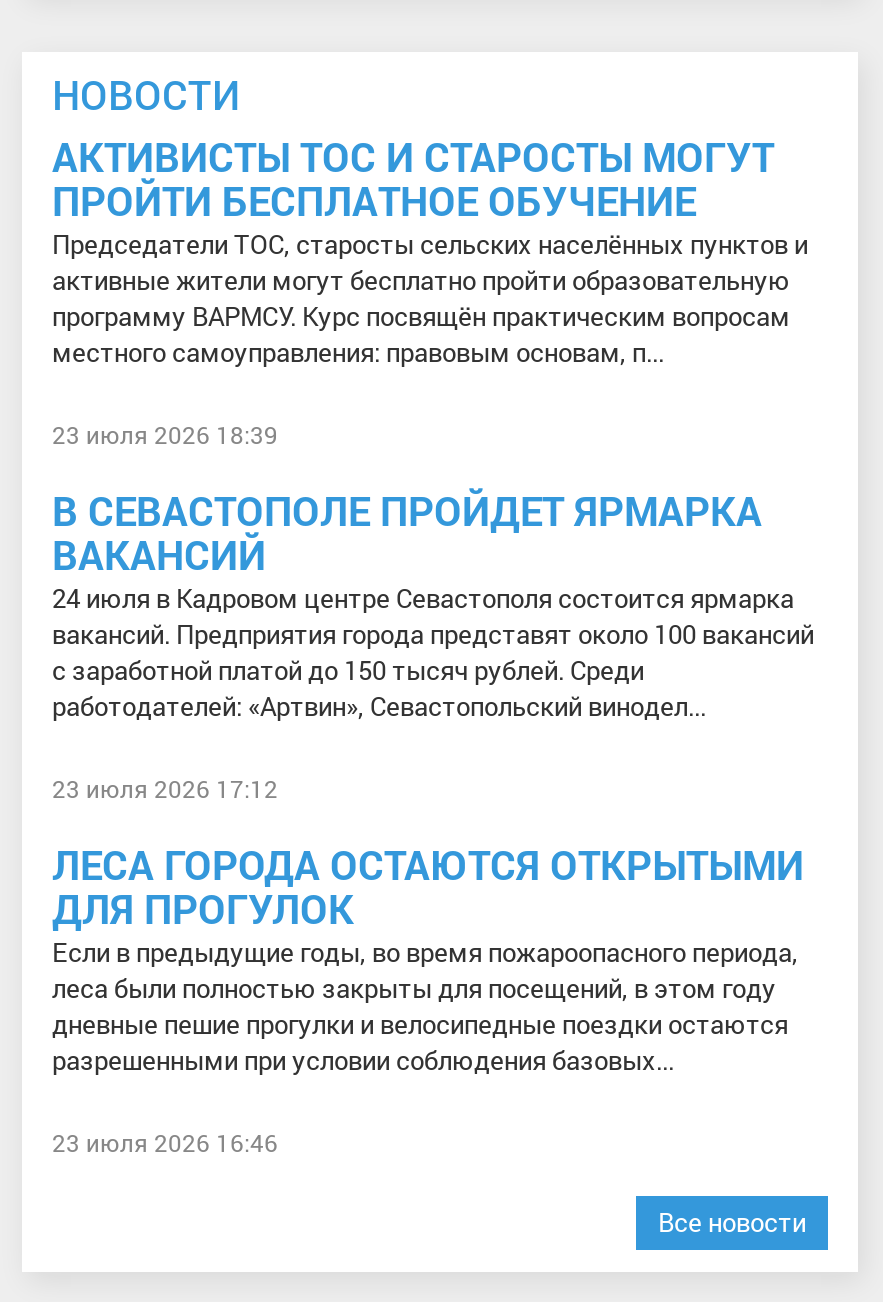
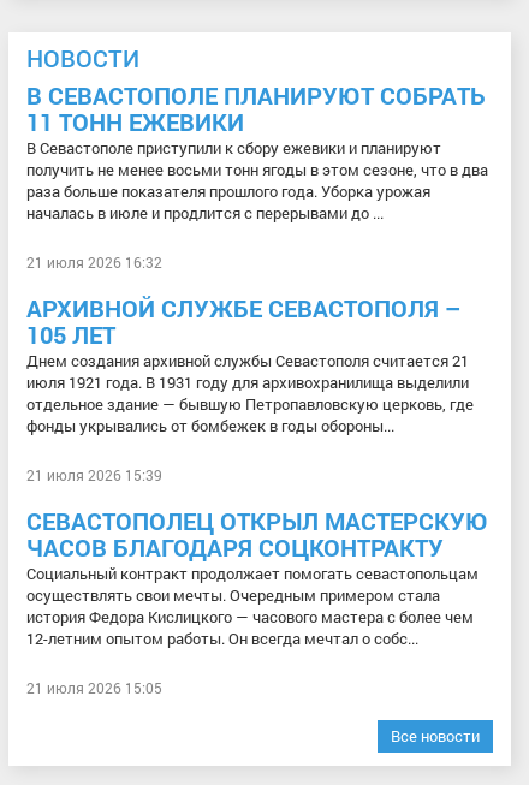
[52,131,808,371] АКТИВИСТЫ ТОС И СТАРОСТЫ МОГУТ | ПРОЙТИ БЕСПЛАТНОЕ ОБУЧЕНИЕ | Председатели ТОС, старосты сельских населённых пунктов и | активные жители могут бесплатно пройти образовательную | программу ВАРМСУ. Курс посвящён практическим вопросам | местного самоуправления: правовым основам, п... -> [26,80,488,224] В СЕВАСТОПОЛЕ ПЛАНИРУЮТ СОБРАТЬ | 11 ТОНН ЕЖЕВИКИ | В Севастополе приступили к сбору ежевики и планируют | получить не менее восьми тонн ягоды в этом сезоне, что в два | раза больше показателя прошлого года. Уборка урожая | началась в июле и продлится с перерывами до ...
[52,419,278,451] 23 июля 2026 18:39 -> [26,253,162,272] 21 июля 2026 16:32
[52,485,814,725] В СЕВАСТОПОЛЕ ПРОЙДЕТ ЯРМАРКА | ВАКАНСИЙ | 24 июля в Кадровом центре Севастополя состоится ярмарка | вакансий. Предприятия города представят около 100 вакансий | с заработной платой до 150 тысяч рублей. Среди | работодателей: «Артвин», Севастопольский винодел... -> [26,293,474,437] АРХИВНОЙ СЛУЖБЕ СЕВАСТОПОЛЯ – | 105 ЛЕТ | Днем создания архивной службы Севастополя считается 21 | июля 1921 года. В 1931 году для архивохранилища выделили | отдельное здание — бывшую Петропавловскую церковь, где | фонды укрывались от бомбежек в годы обороны...
[52,773,278,805] 23 июля 2026 17:12 -> [26,466,162,485] 21 июля 2026 15:39
[52,839,804,1079] ЛЕСА ГОРОДА ОСТАЮТСЯ ОТКРЫТЫМИ | ДЛЯ ПРОГУЛОК | Если в предыдущие годы, во время пожароопасного периода, | леса были полностью закрыты для посещений, в этом году | дневные пешие прогулки и велосипедные поездки остаются | разрешенными при условии соблюдения базовых... -> [26,506,488,650] СЕВАСТОПОЛЕЦ ОТКРЫЛ МАСТЕРСКУЮ | ЧАСОВ БЛАГОДАРЯ СОЦКОНТРАКТУ | Социальный контракт продолжает помогать севастопольцам | осуществлять свои мечты. Очередным примером стала | история Федора Кислицкого — часового мастера с более чем | 12-летним опытом работы. Он всегда мечтал о собс...
[52,1127,278,1159] 23 июля 2026 16:46 -> [26,679,162,698] 21 июля 2026 15:05

